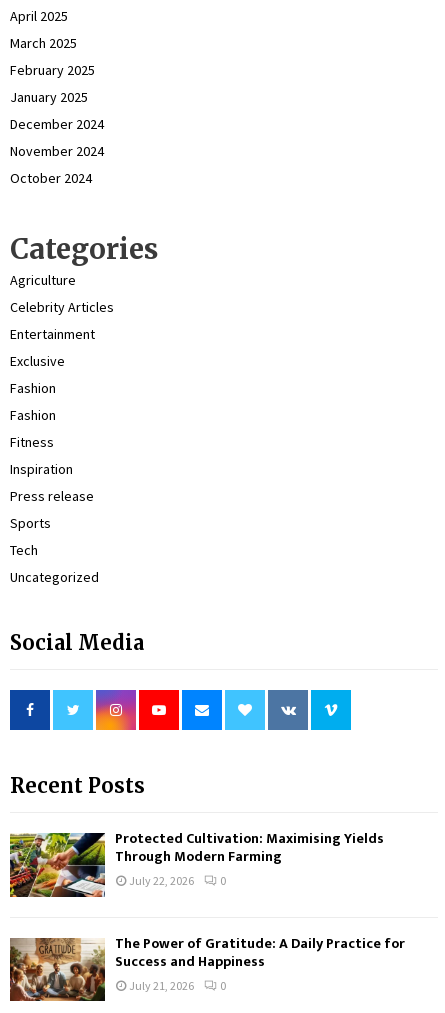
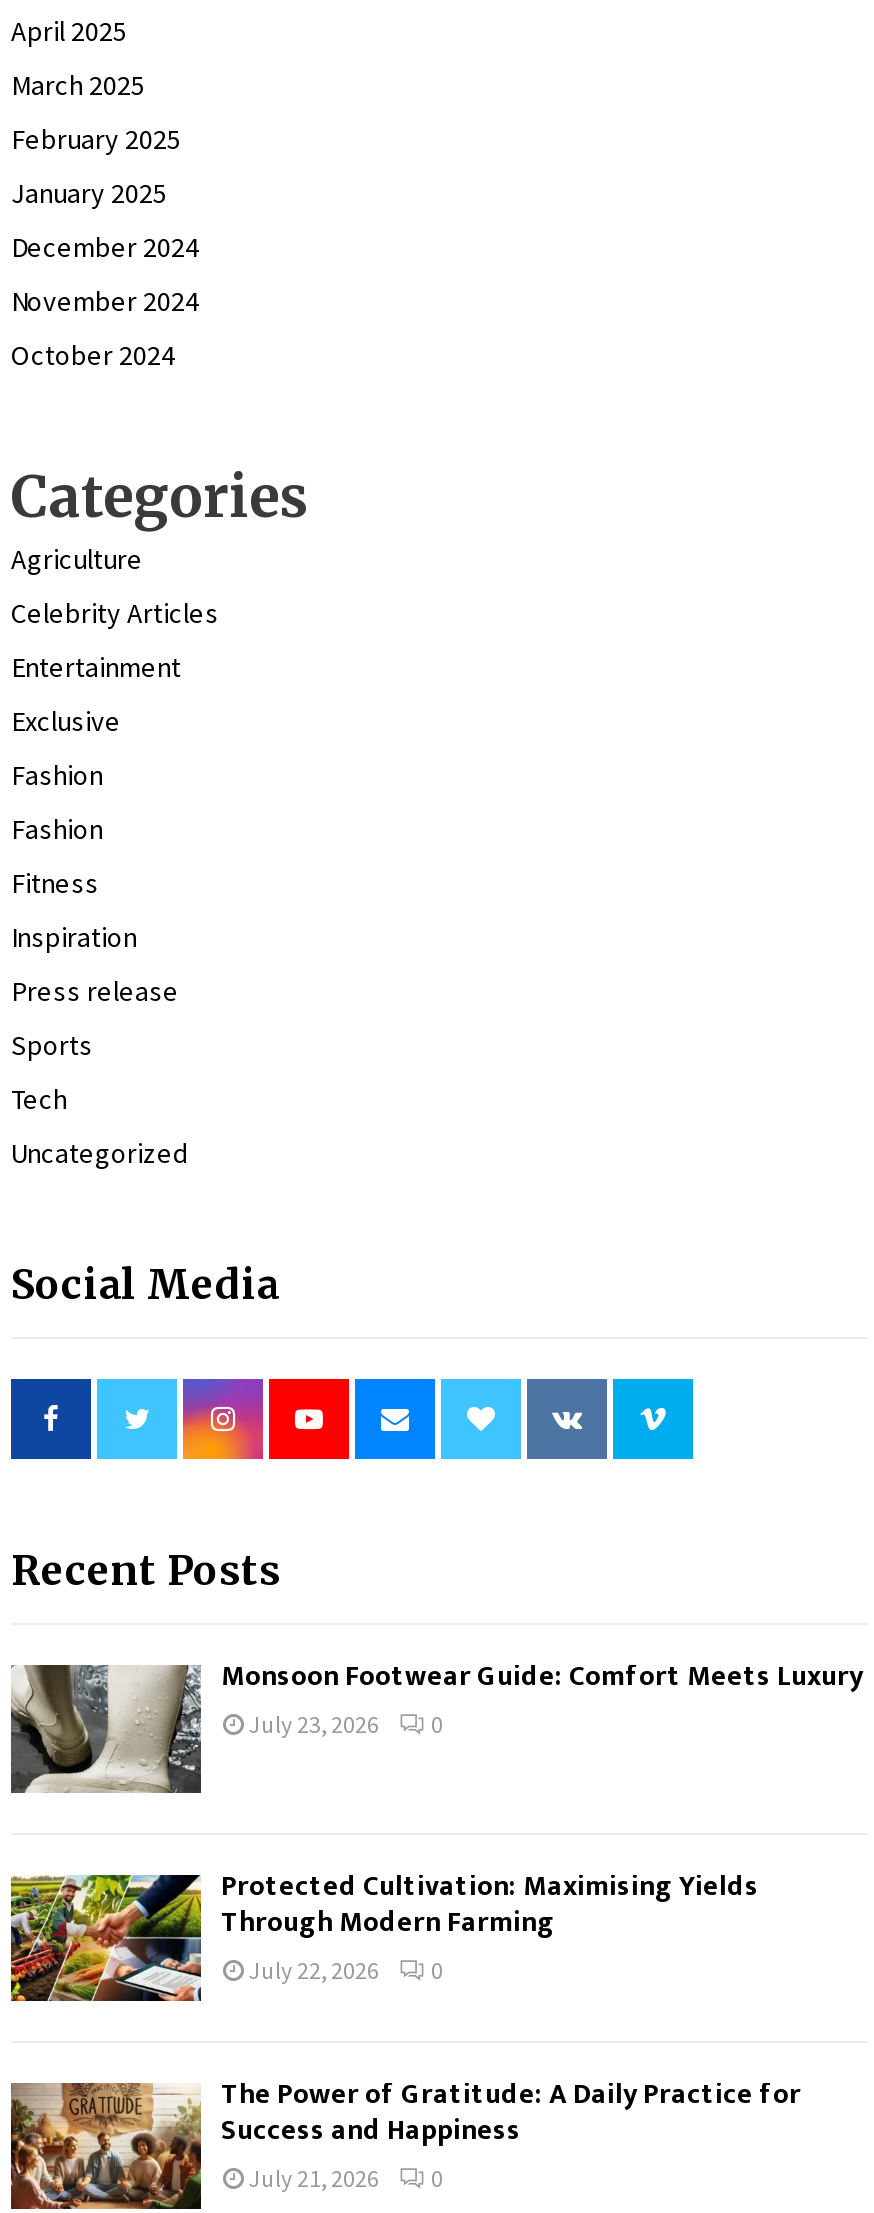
none -> [11,1654,863,1795] [image] | Monsoon Footwear Guide: Comfort Meets Luxury | July 23, 2026 | 0

